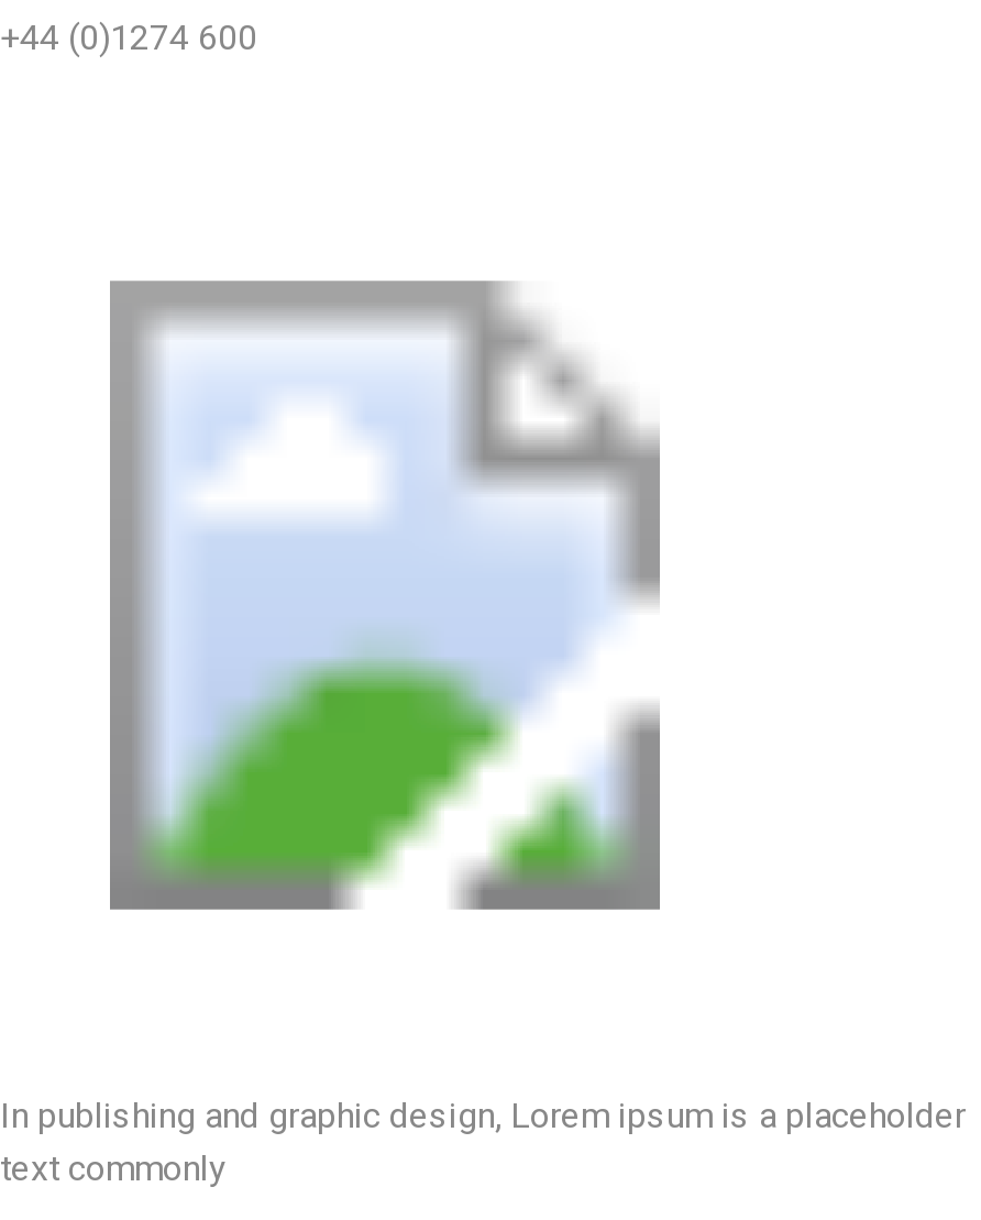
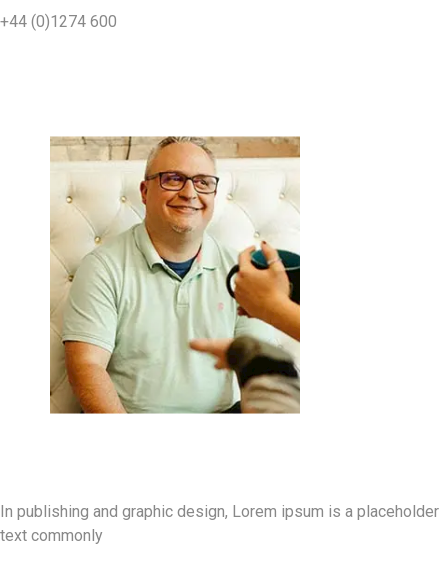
[108,278,662,912] [image] -> [49,133,301,418] [image]

